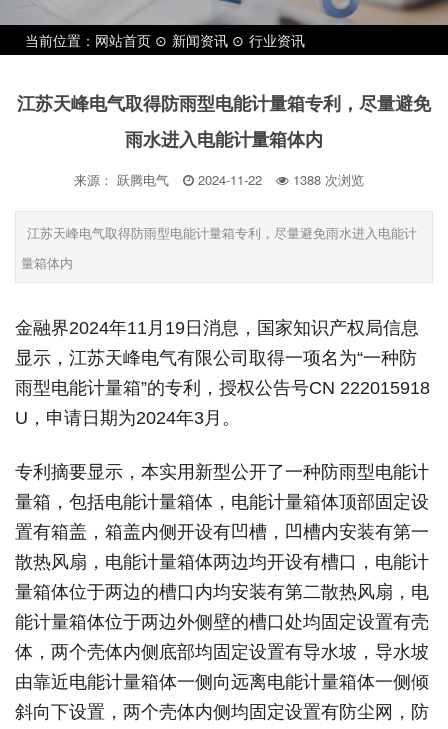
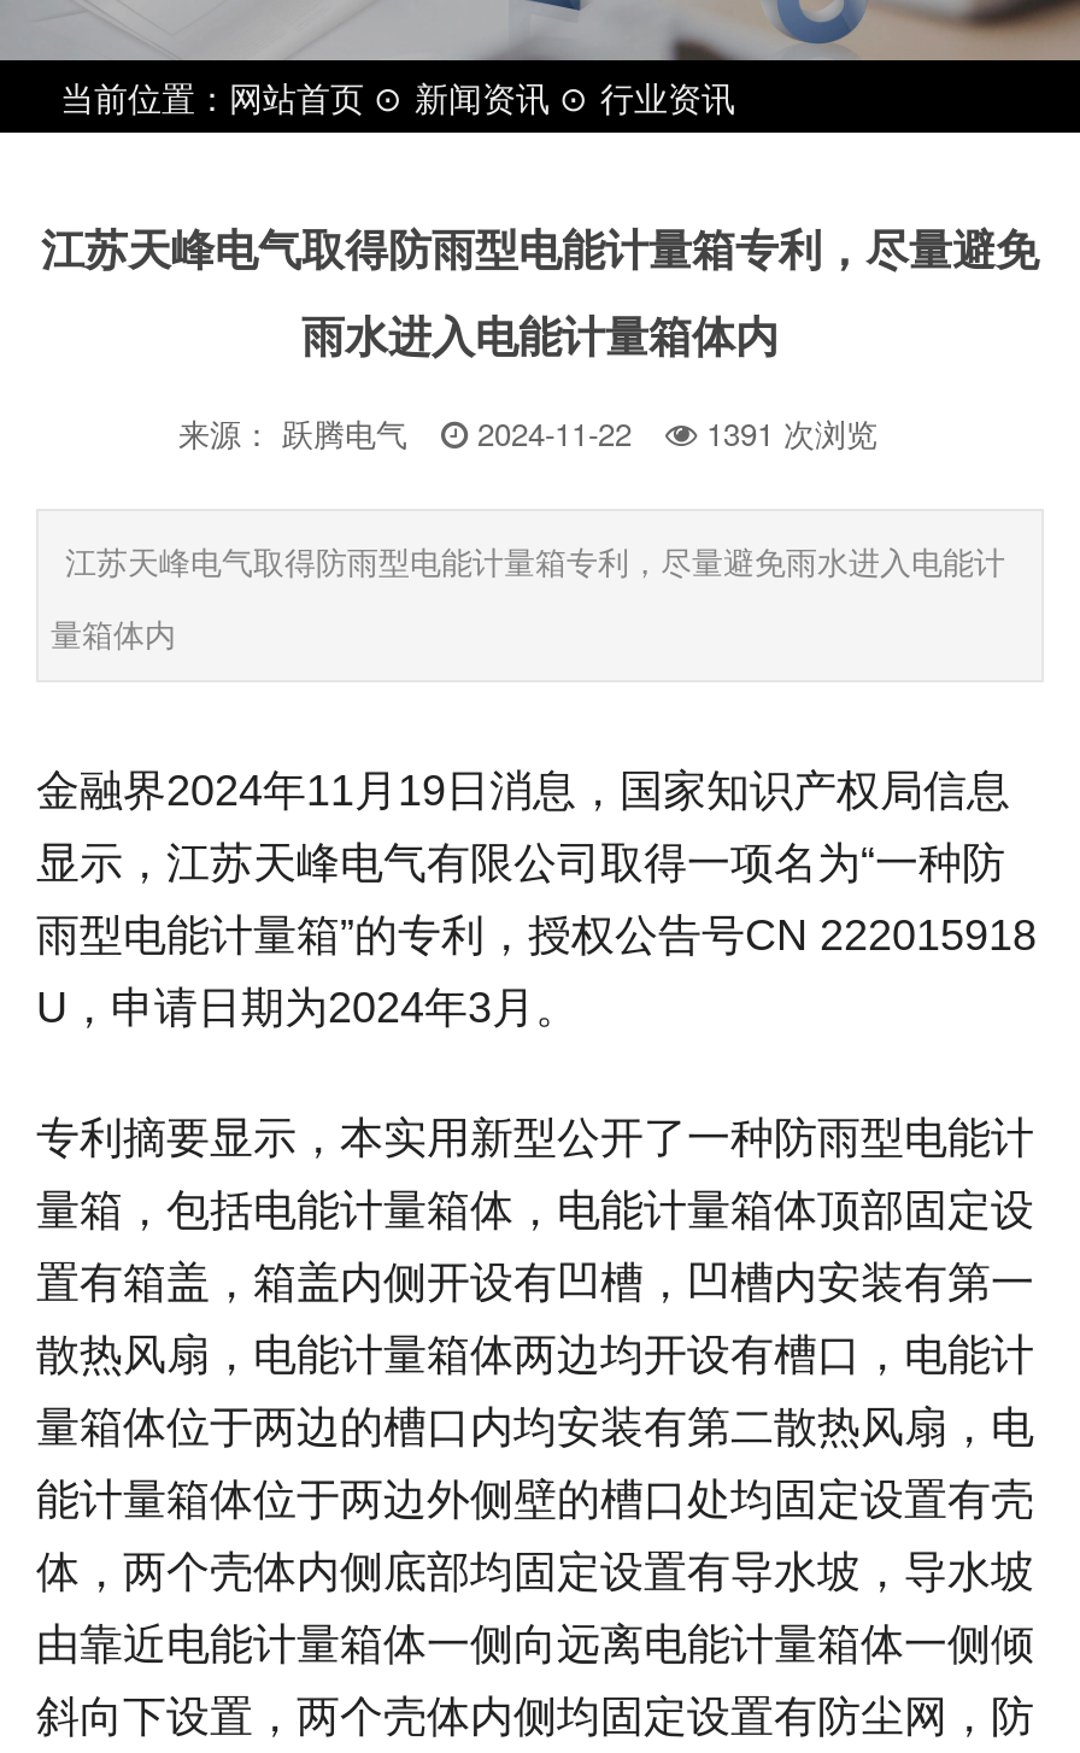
[74,170,364,189] 来源： 跃腾电气 2024-11-22 1388次浏览 -> [178,409,877,455] 来源： 跃腾电气 2024-11-22 1391次浏览

